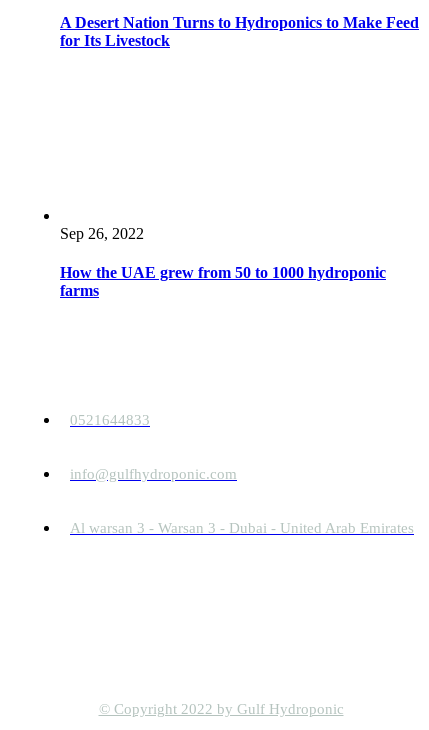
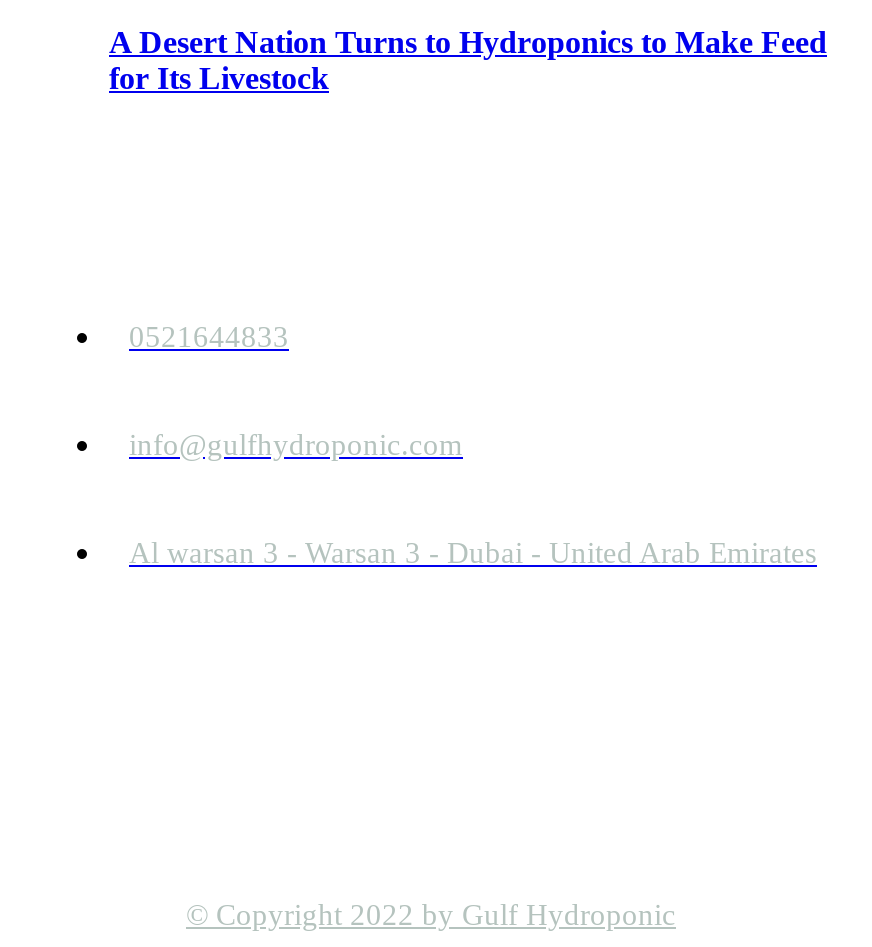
[60,225,386,299] Sep 26, 2022 | How the UAE grew from 50 to 1000 hydroponic | farms -> none

